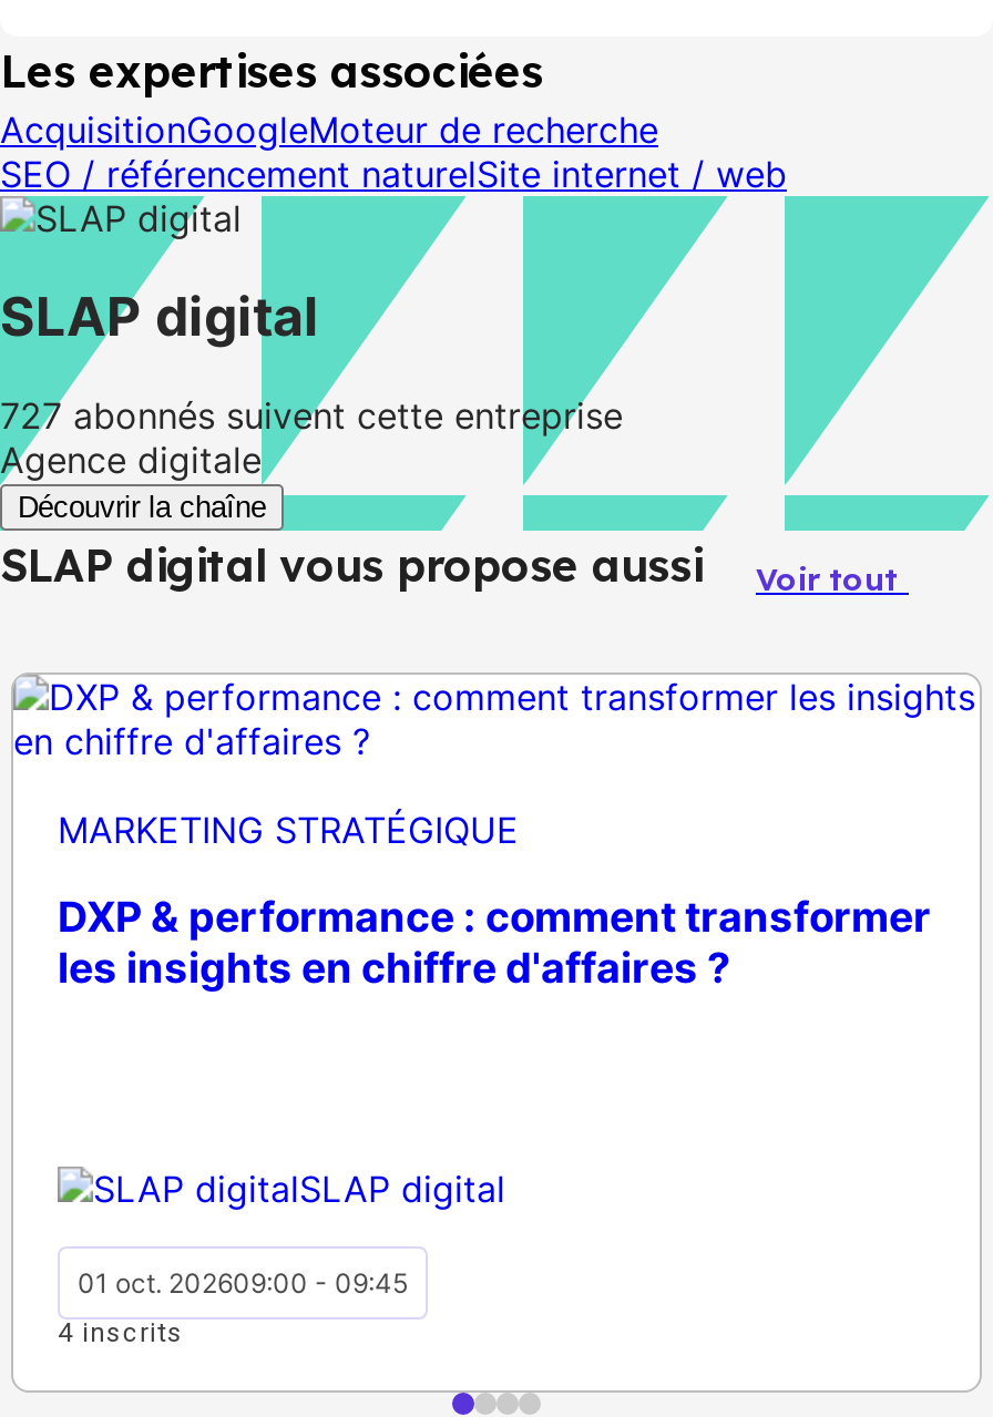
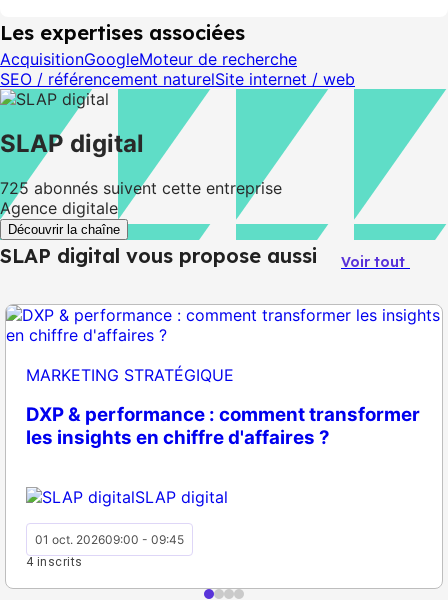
[0,392,623,437] 727 abonnés suivent cette entreprise -> [0,178,282,198] 725 abonnés suivent cette entreprise

